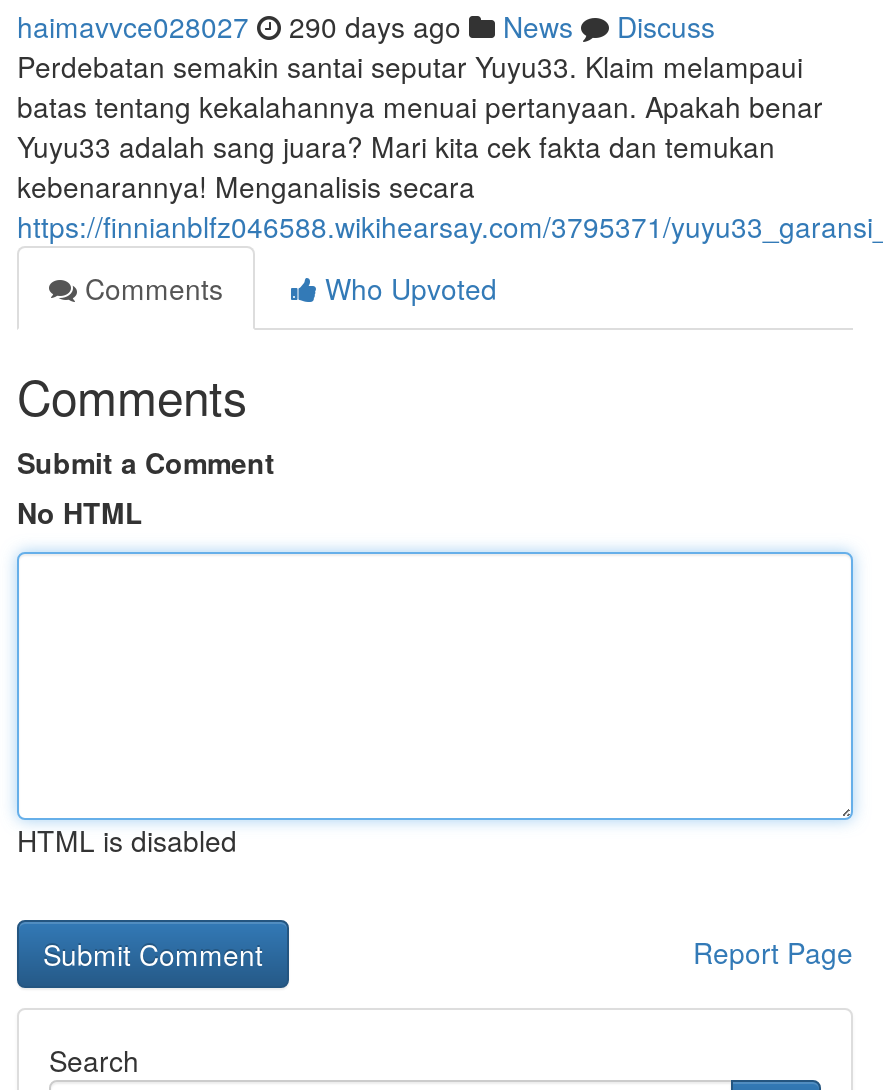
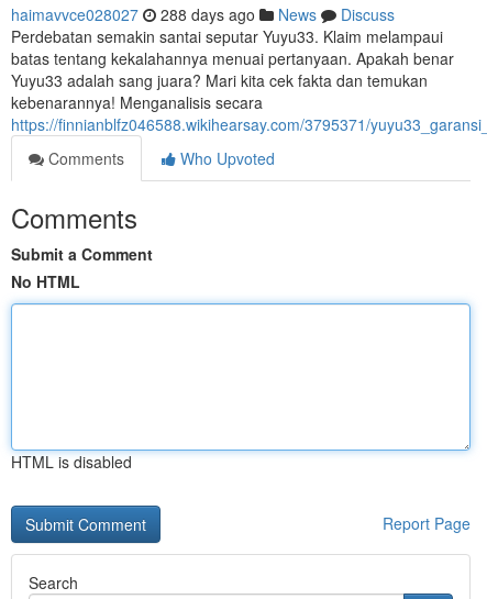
[17,6,715,46] haimavvce028027 290 days ago News Discuss -> [11,3,395,25] haimavvce028027 288 days ago News Discuss

